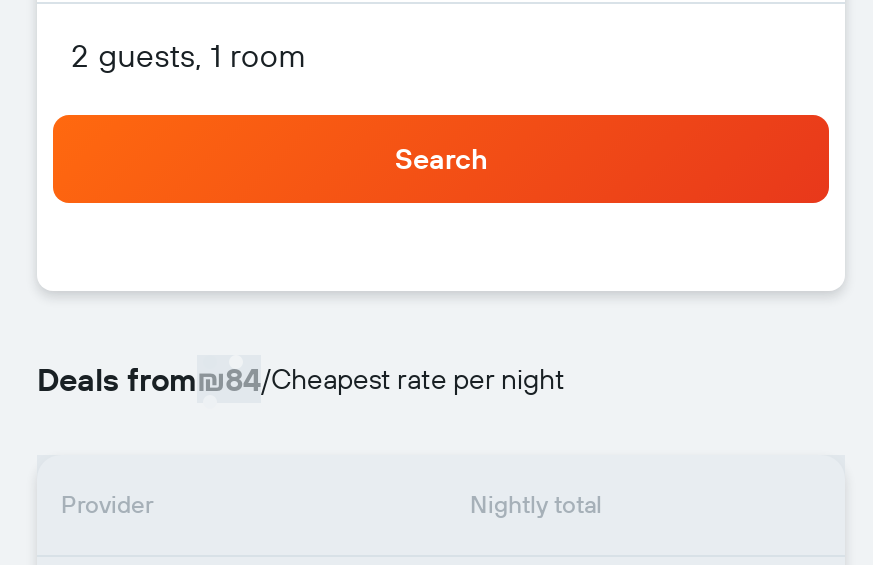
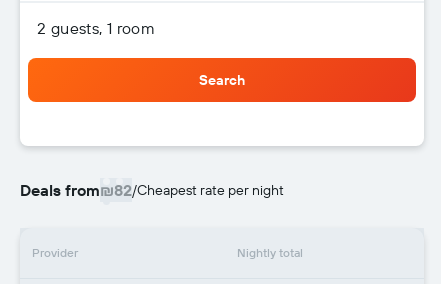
[37,359,565,399] Deals from₪84/Cheapest rate per night -> [20,180,284,200] Deals from₪82/Cheapest rate per night

